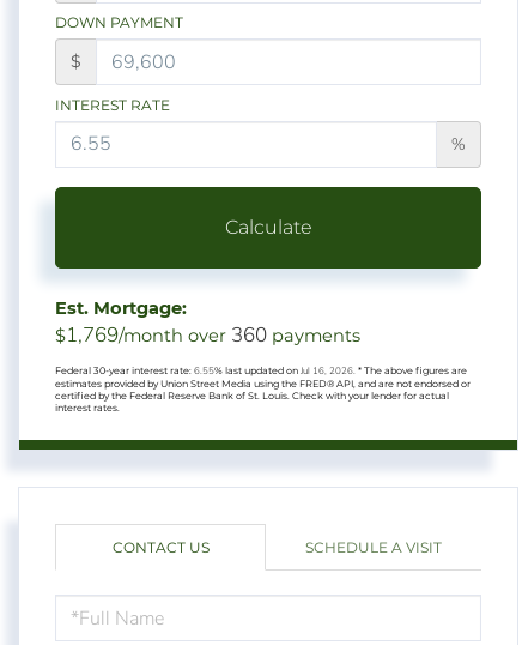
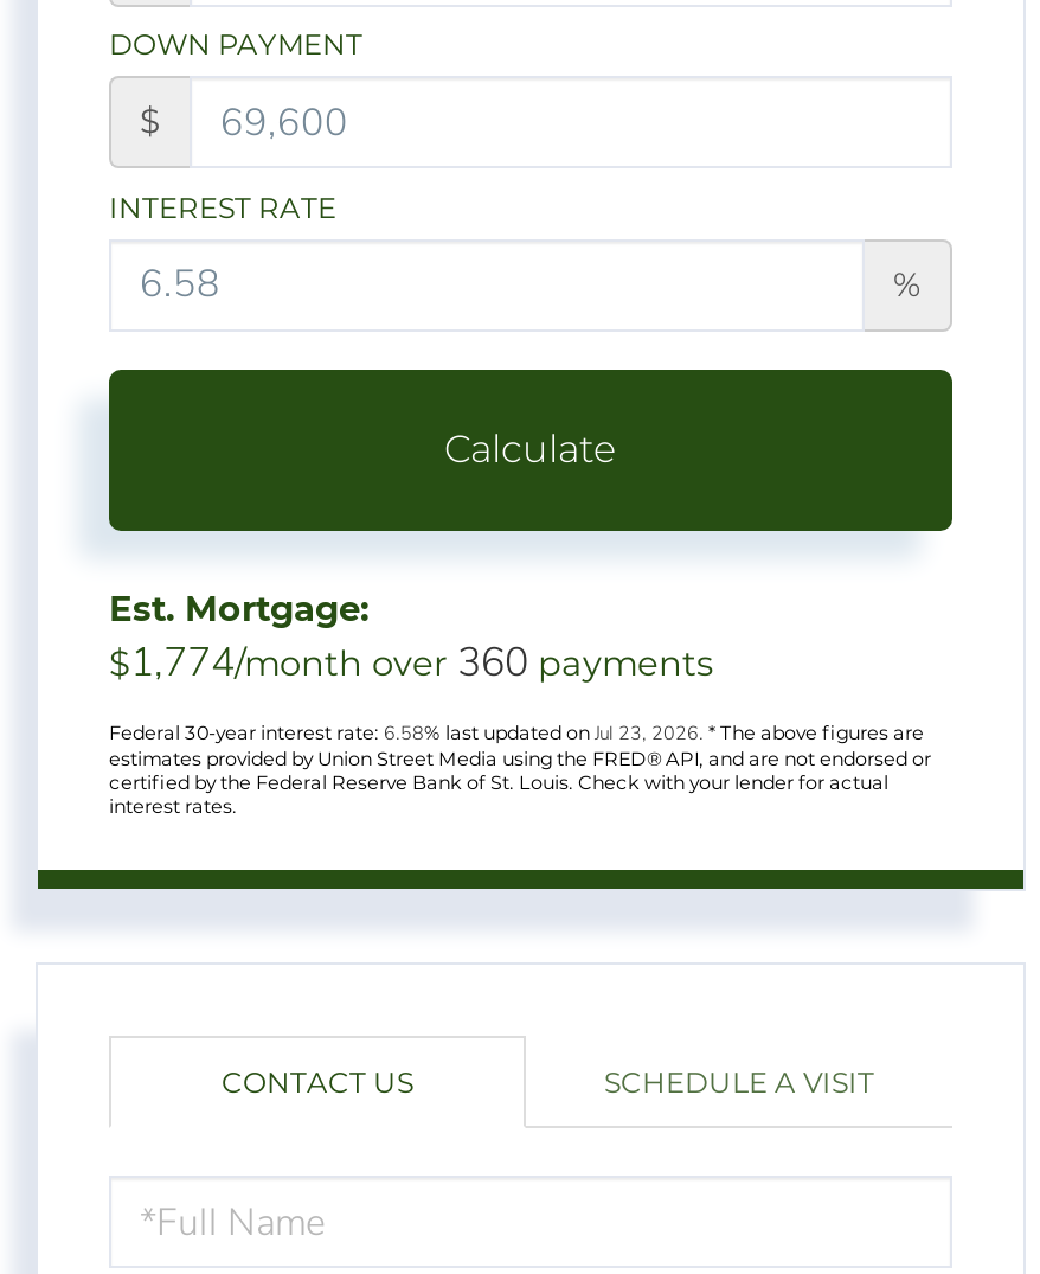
[55,322,360,349] $1,769/month over 360 payments -> [109,636,713,691] $1,774/month over 360 payments
[55,365,467,378] Federal 30-year interest rate: 6.55% last updated on Jul 16, 2026. * The above figures are -> [109,721,924,748] Federal 30-year interest rate: 6.58% last updated on Jul 23, 2026. * The above figures are

